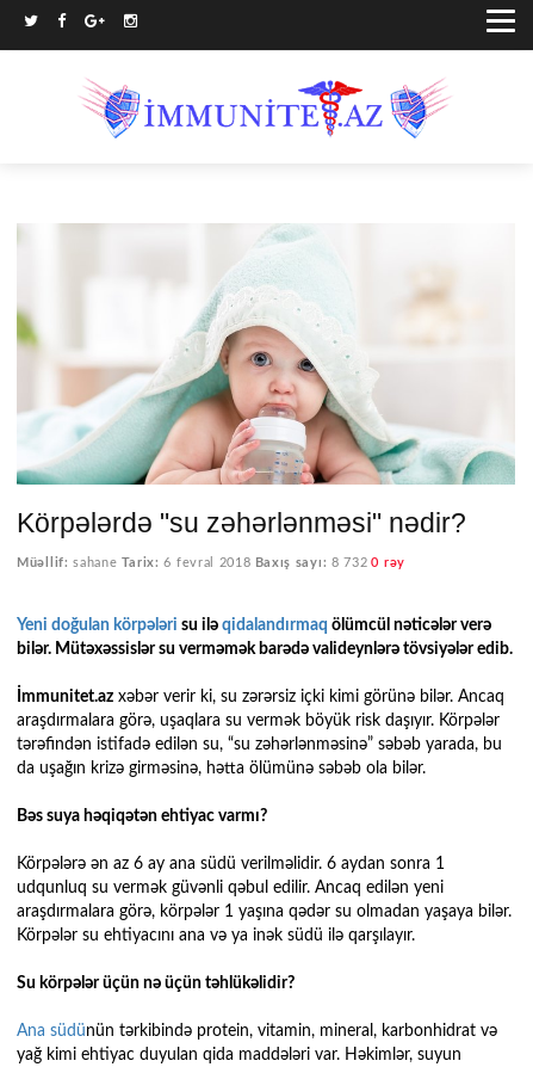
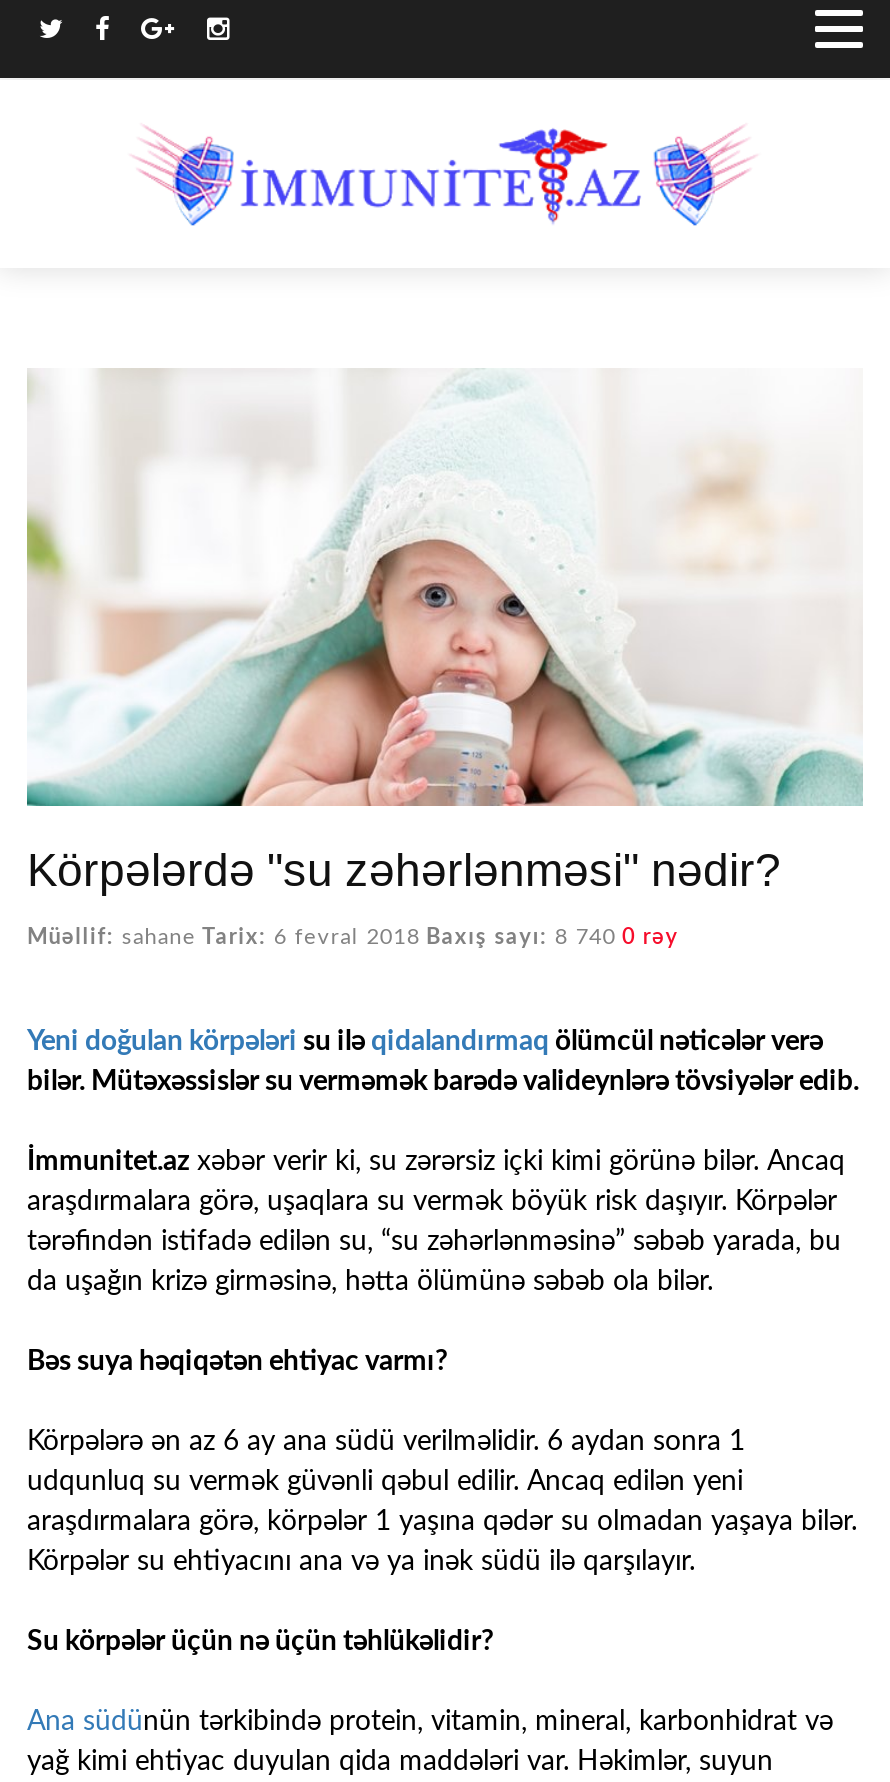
[17,556,405,569] Müəllif: sahane Tarix: 6 fevral 2018 Baxış sayı: 8 732 0 rəy -> [27,926,679,948] Müəllif: sahane Tarix: 6 fevral 2018 Baxış sayı: 8 740 0 rəy

